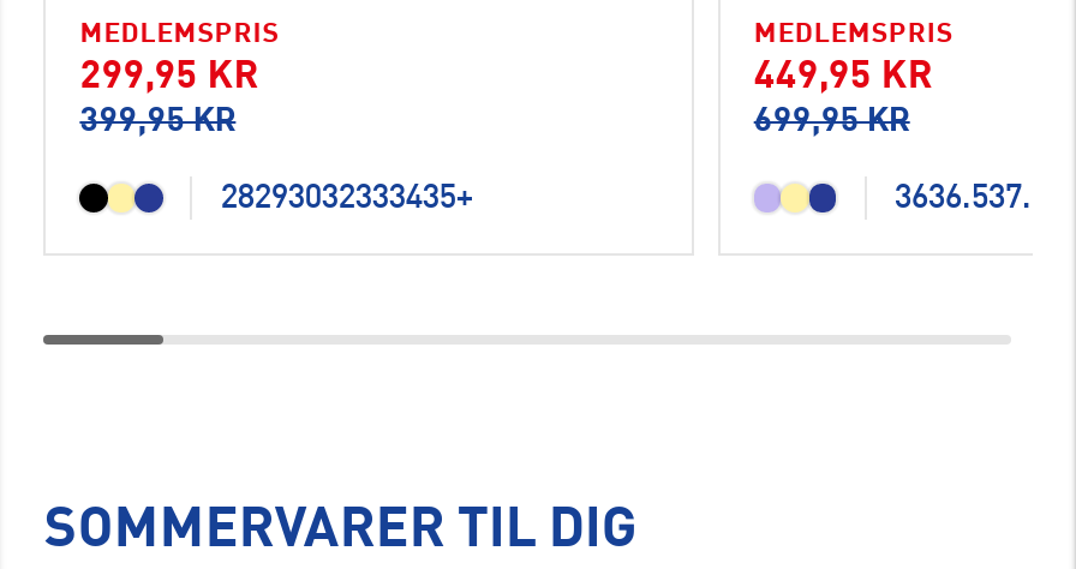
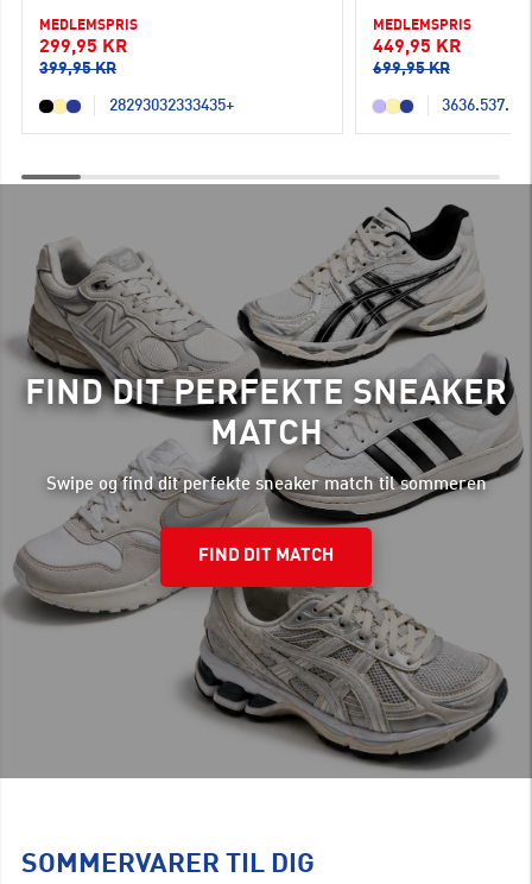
none -> [4,183,528,779] [image] | FIND DIT PERFEKTE SNEAKER | MATCH | Swipe og find dit perfekte sneaker match til sommeren
none -> [198,547,334,565] FIND DIT MATCH

